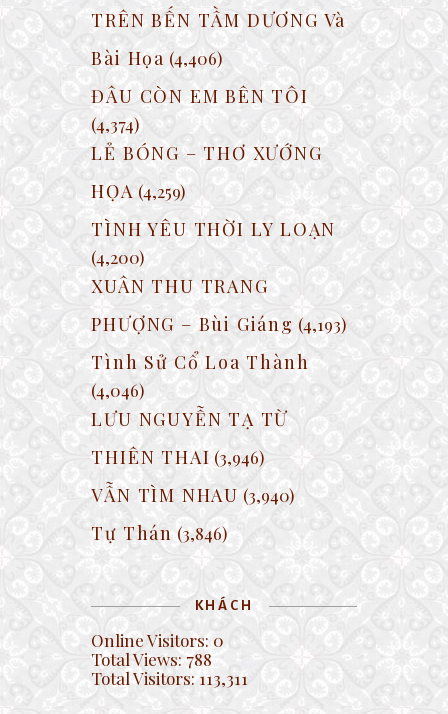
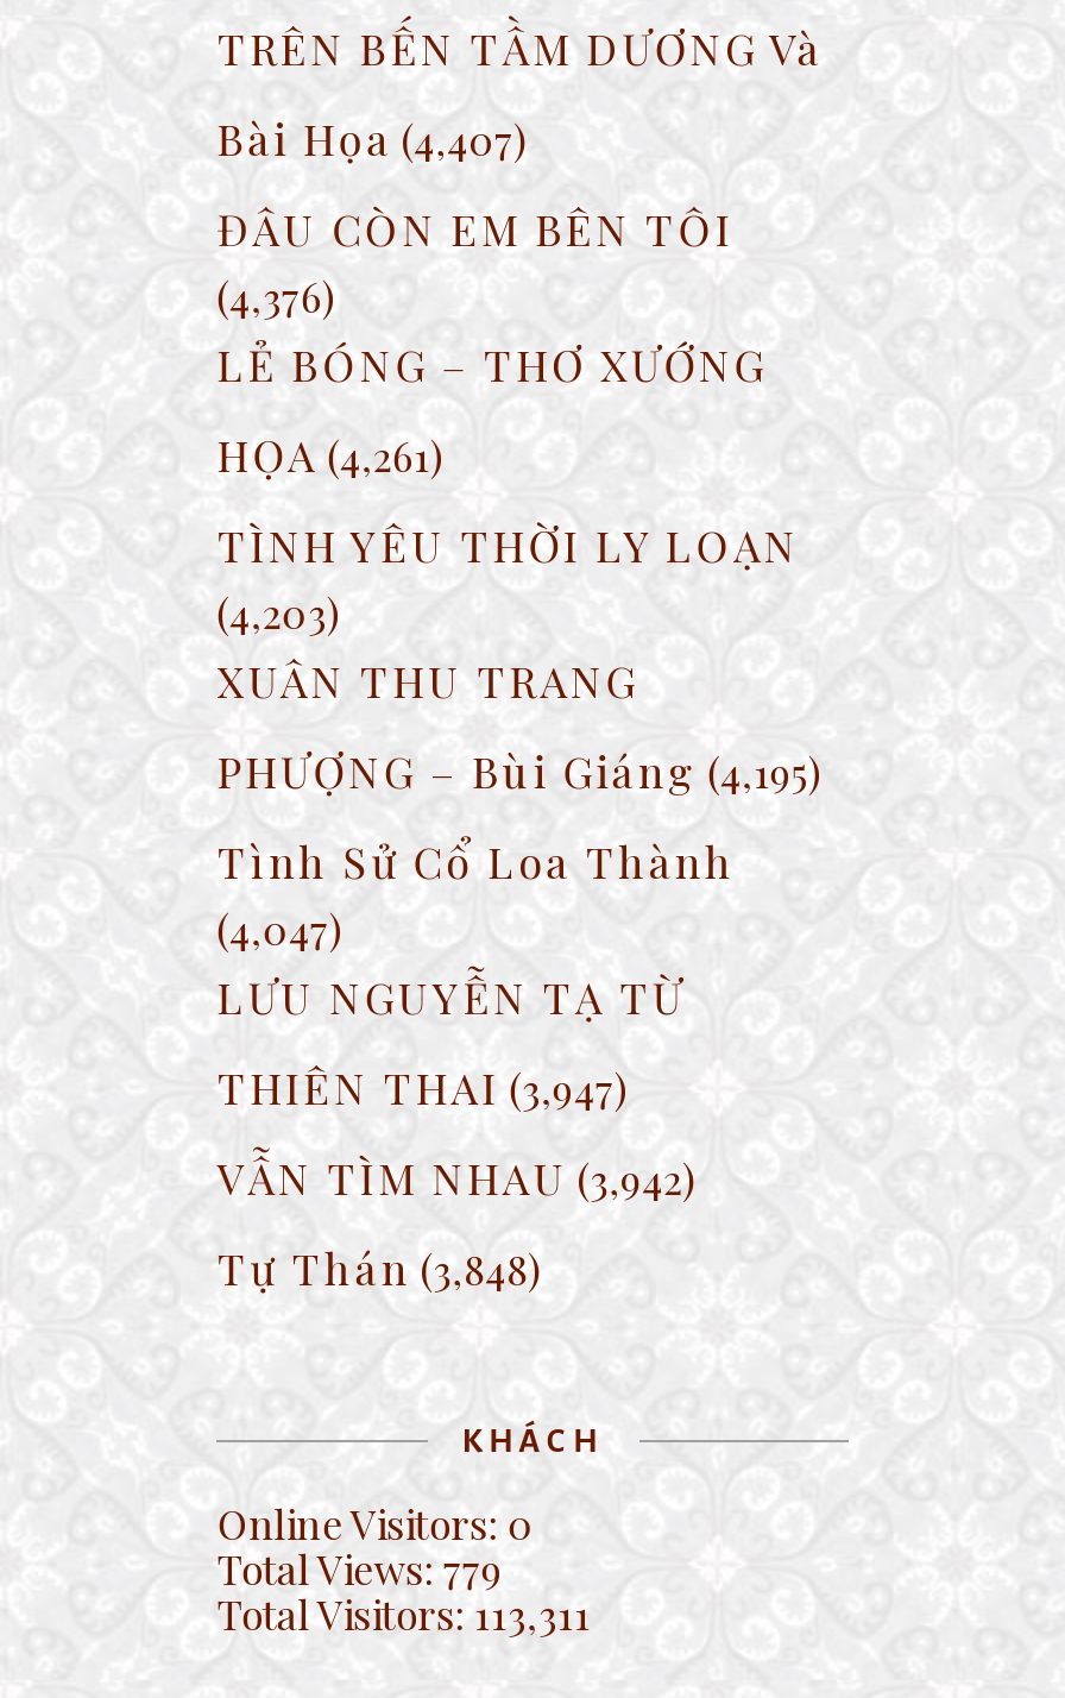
[91,46,222,70] Bài Họa (4,406) -> [217,110,525,167] Bài Họa (4,407)
[91,113,139,135] (4,374) -> [217,269,334,322] (4,376)
[91,179,185,203] HỌA (4,259) -> [217,426,442,483] HỌA (4,261)
[91,246,144,268] (4,200) -> [217,586,339,638] (4,203)
[91,312,346,336] PHƯỢNG – Bùi Giáng (4,193) -> [217,742,820,800] PHƯỢNG – Bùi Giáng (4,195)
[91,379,144,401] (4,046) -> [217,902,341,954] (4,047)
[91,445,264,469] THIÊN THAI (3,946) -> [217,1059,626,1116] THIÊN THAI (3,947)
[91,483,294,507] VẪN TÌM NHAU (3,940) -> [217,1149,694,1206] VẪN TÌM NHAU (3,942)
[91,521,227,545] Tự Thán (3,846) -> [217,1239,540,1297] Tự Thán (3,848)
[91,648,212,670] Total Views:788 -> [217,1542,503,1594] Total Views:779

